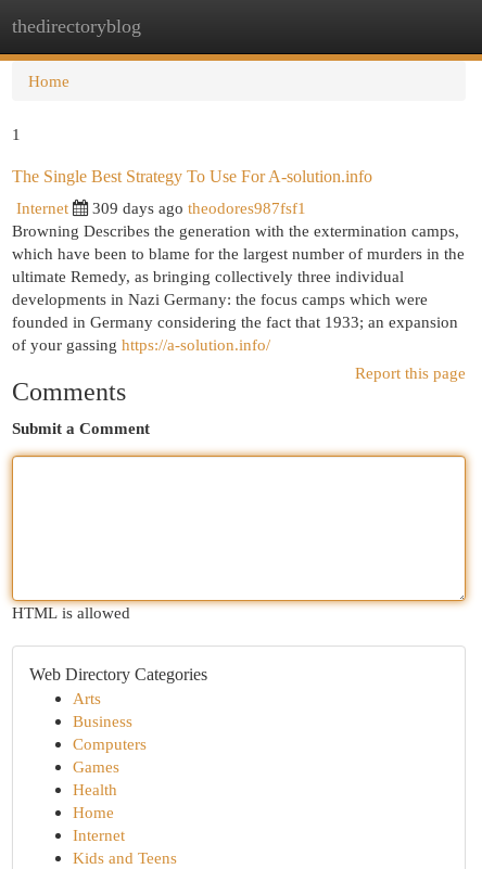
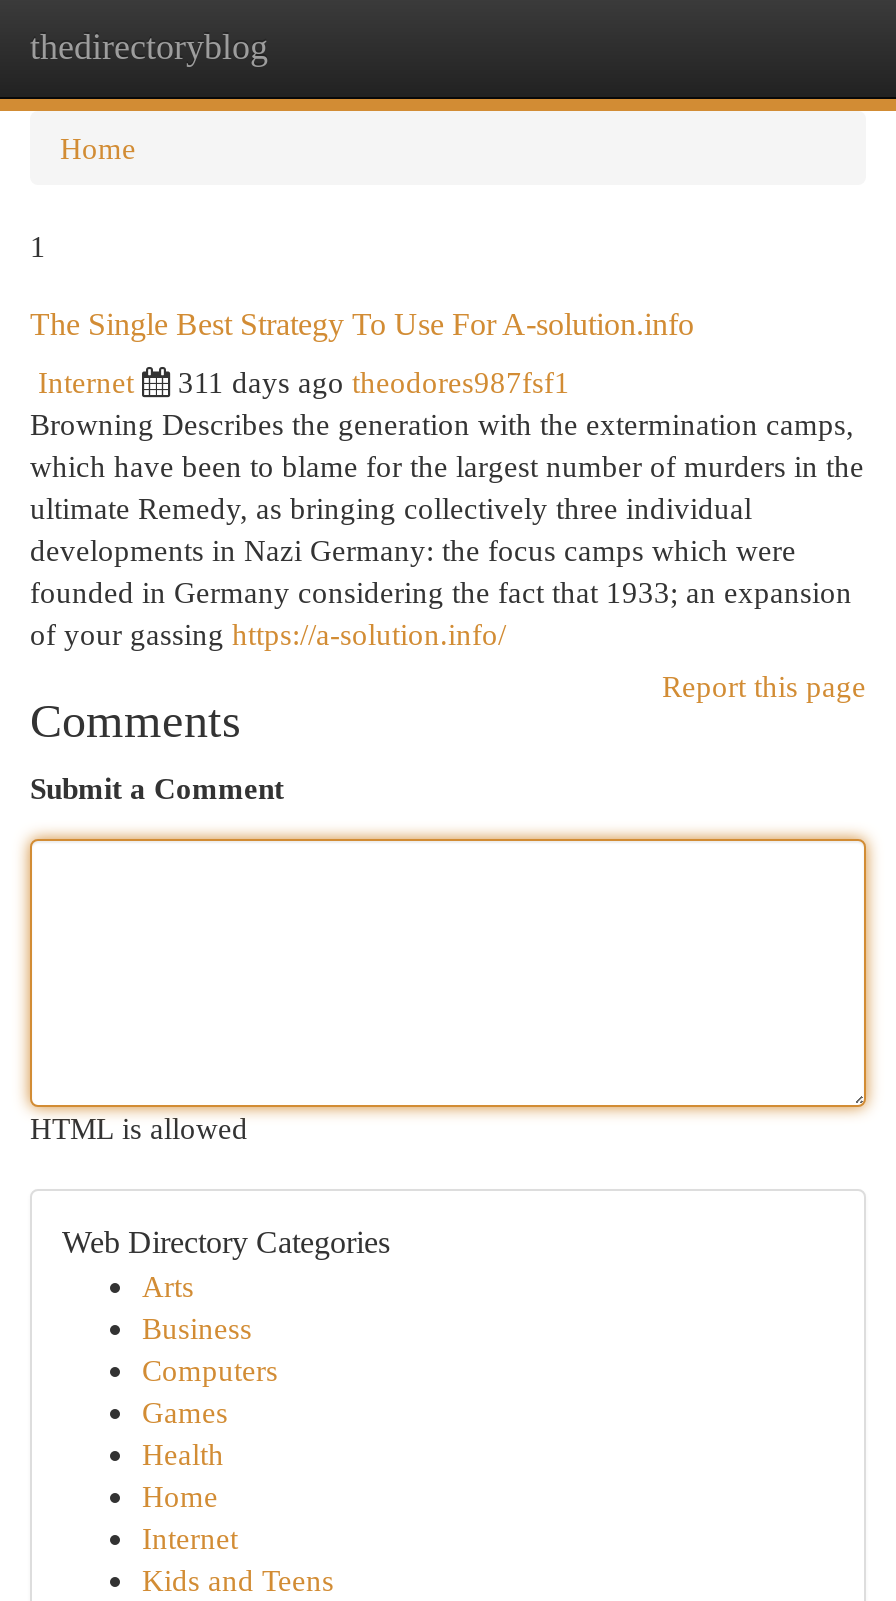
[92,199,306,217] 309 days ago theodores987fsf1 -> [178,365,570,399] 311 days ago theodores987fsf1

